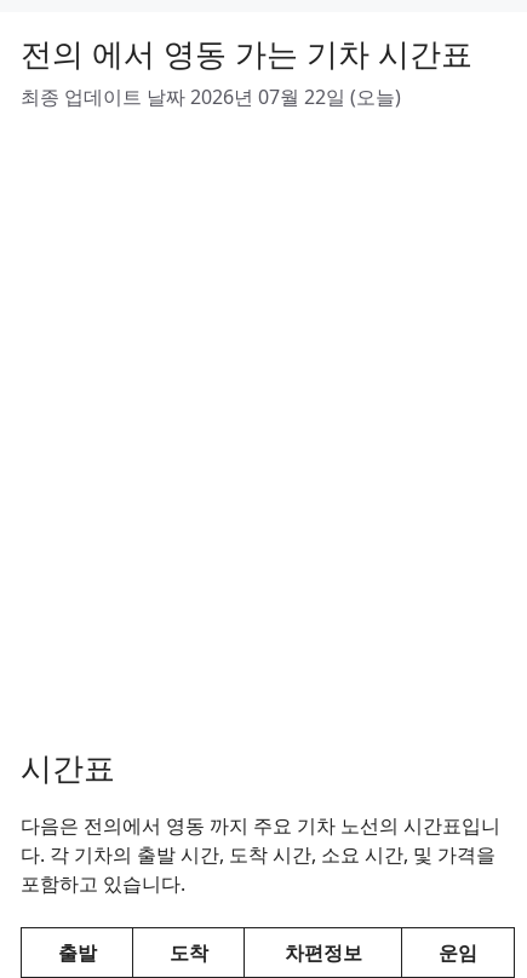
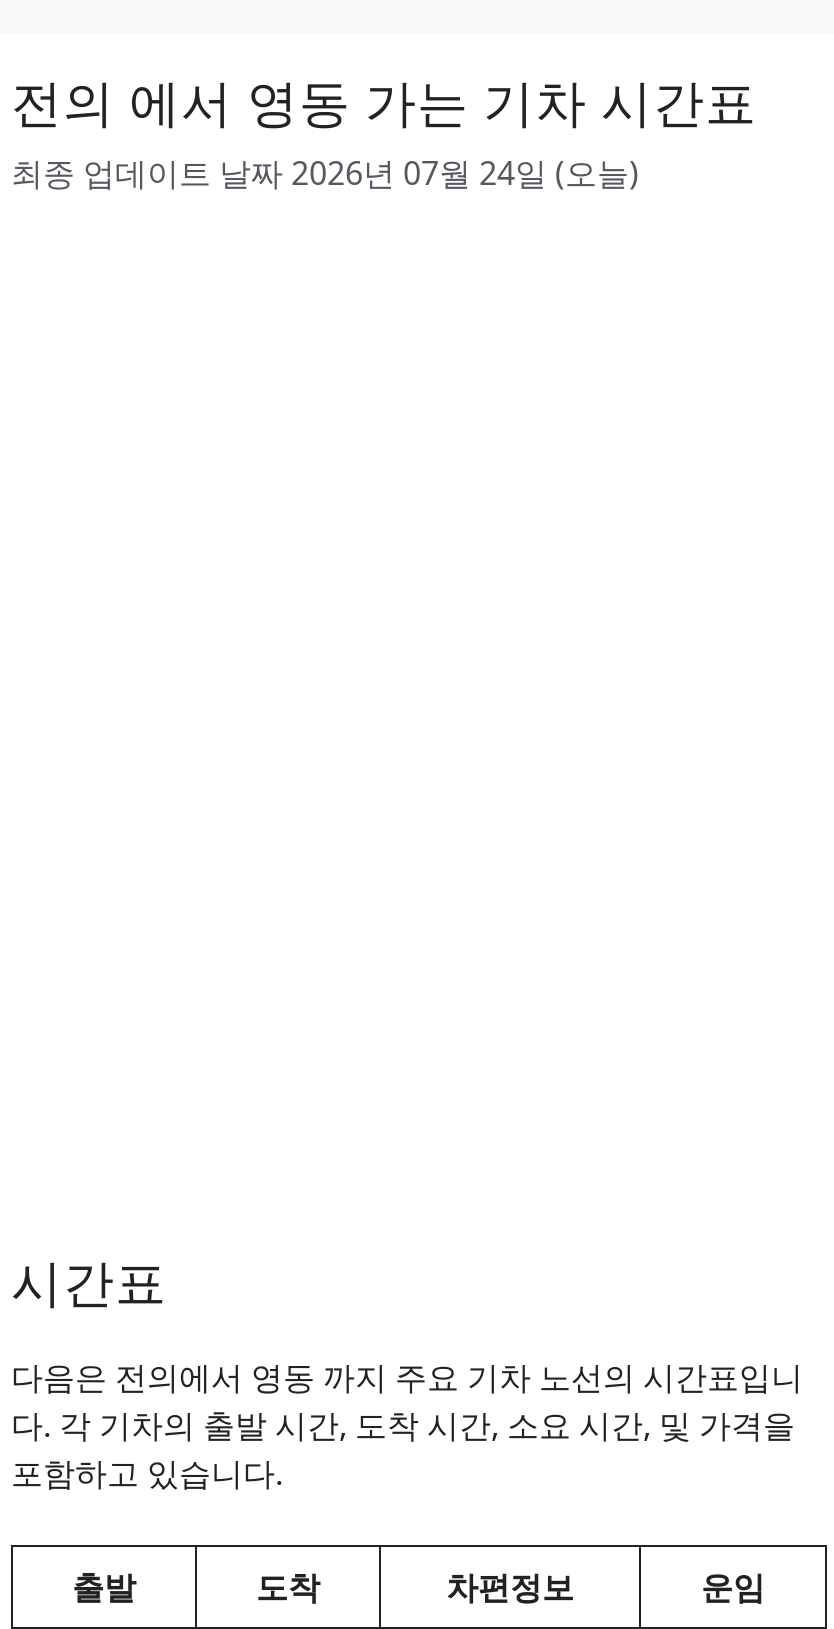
[21,84,401,110] 최종 업데이트 날짜 2026년 07월 22일 (오늘) -> [11,151,639,195] 최종 업데이트 날짜 2026년 07월 24일 (오늘)

